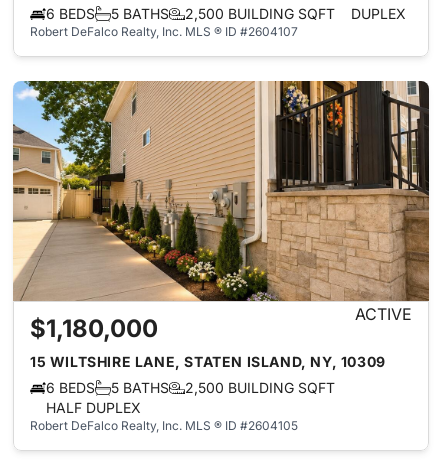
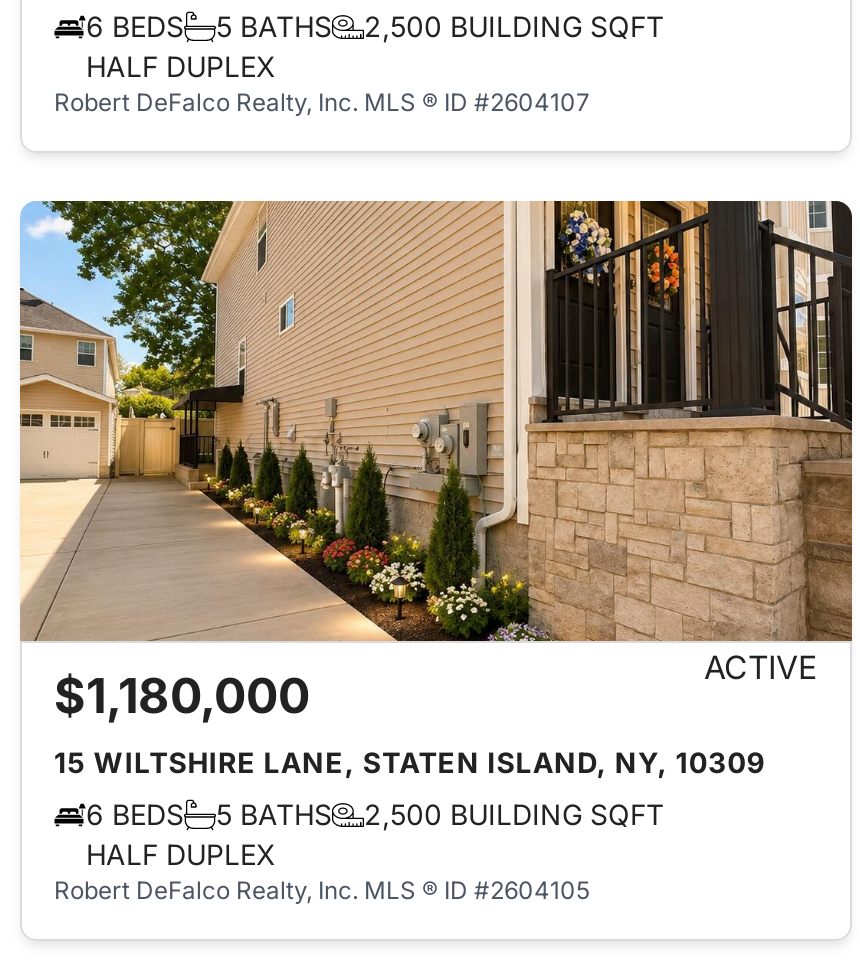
[351,5,406,22] DUPLEX -> [86,49,276,83] HALF DUPLEX

